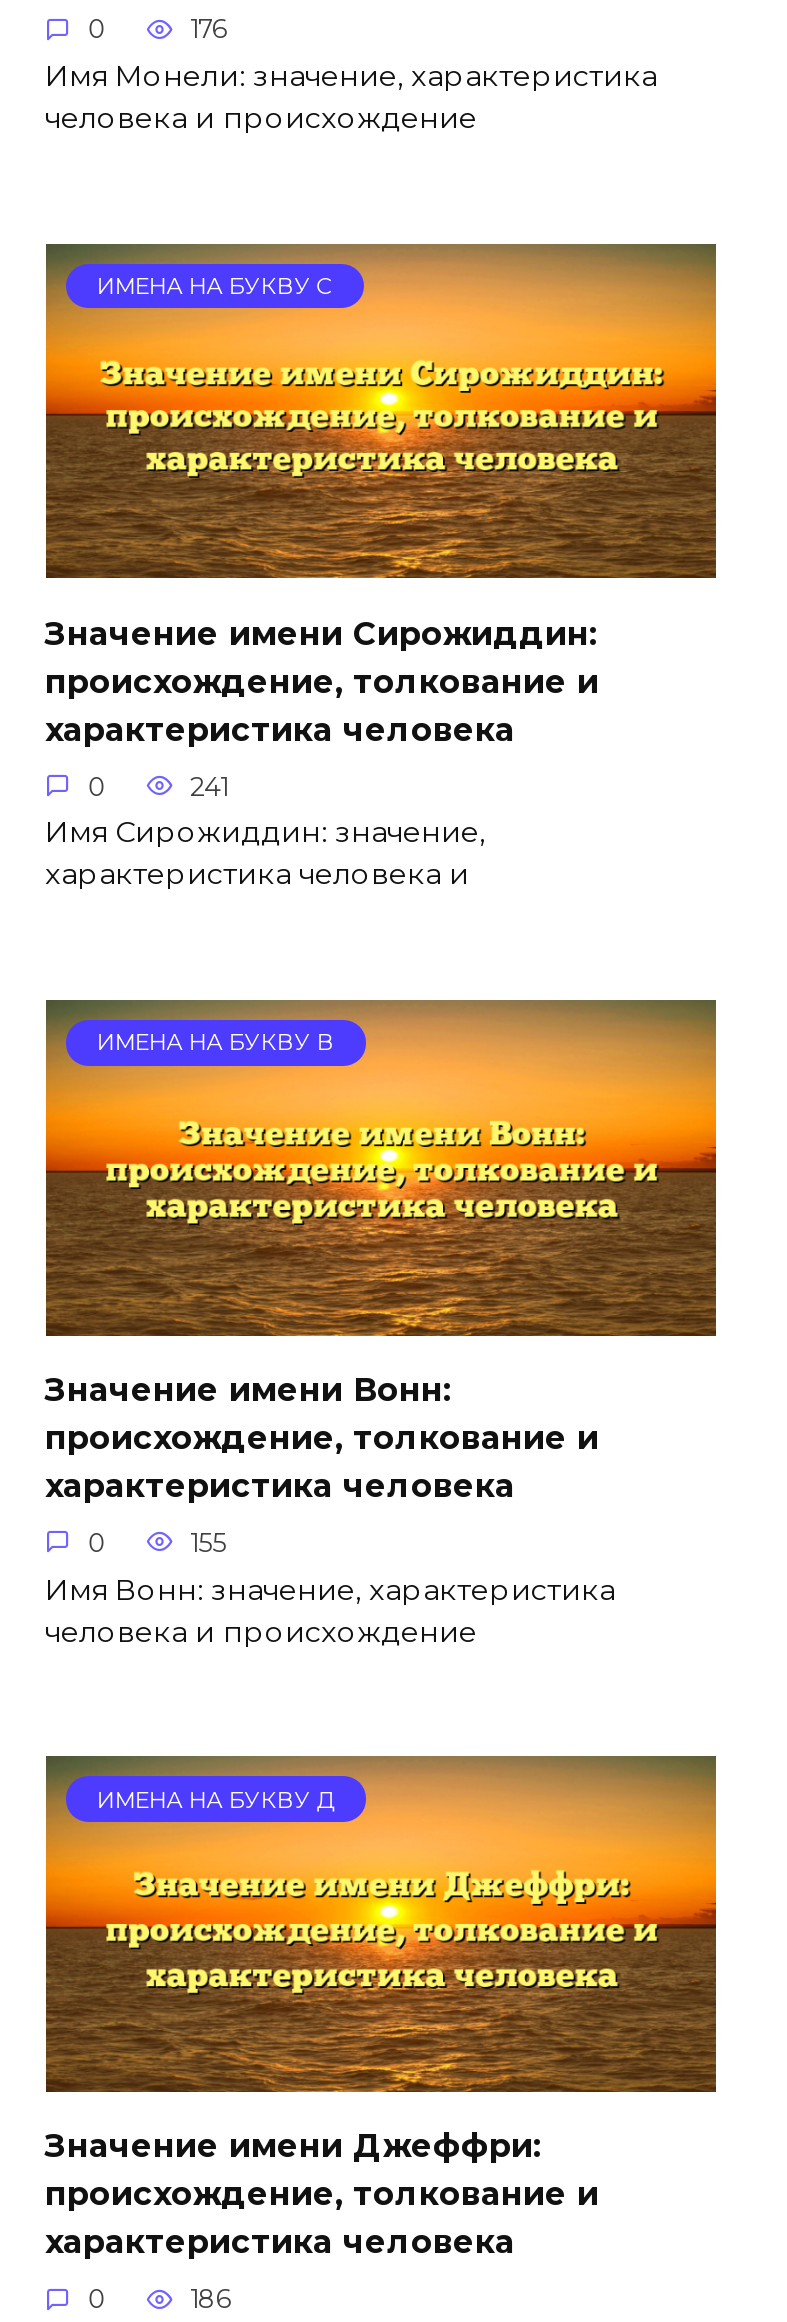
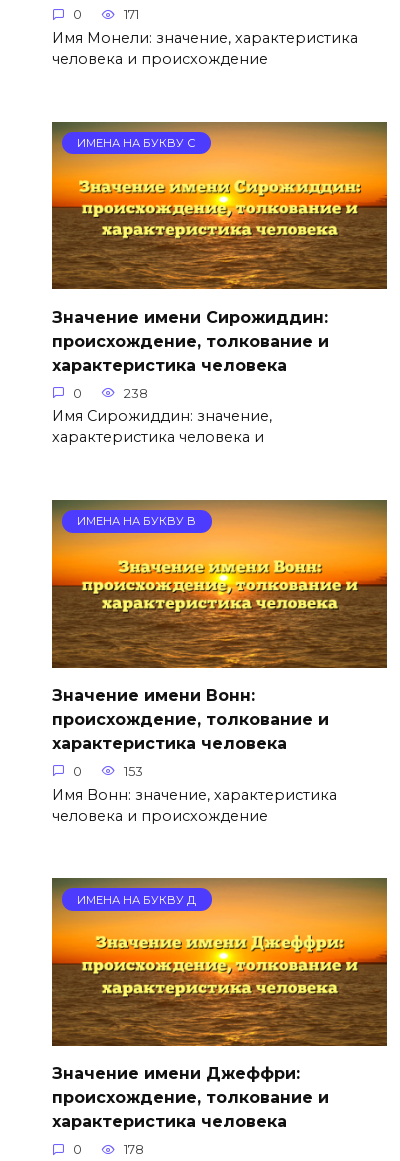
[190,15,228,45] 176 -> [124,7,139,22] 171
[190,771,228,801] 241 -> [124,386,148,401] 238
[190,1528,226,1558] 155 -> [124,764,143,779] 153
[190,2284,232,2314] 186 -> [124,1142,144,1157] 178

